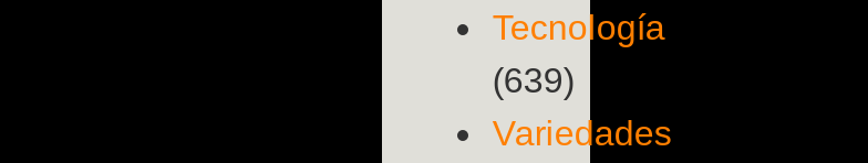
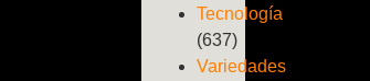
[492,62,574,100] (639) -> [196,31,237,50] (637)

